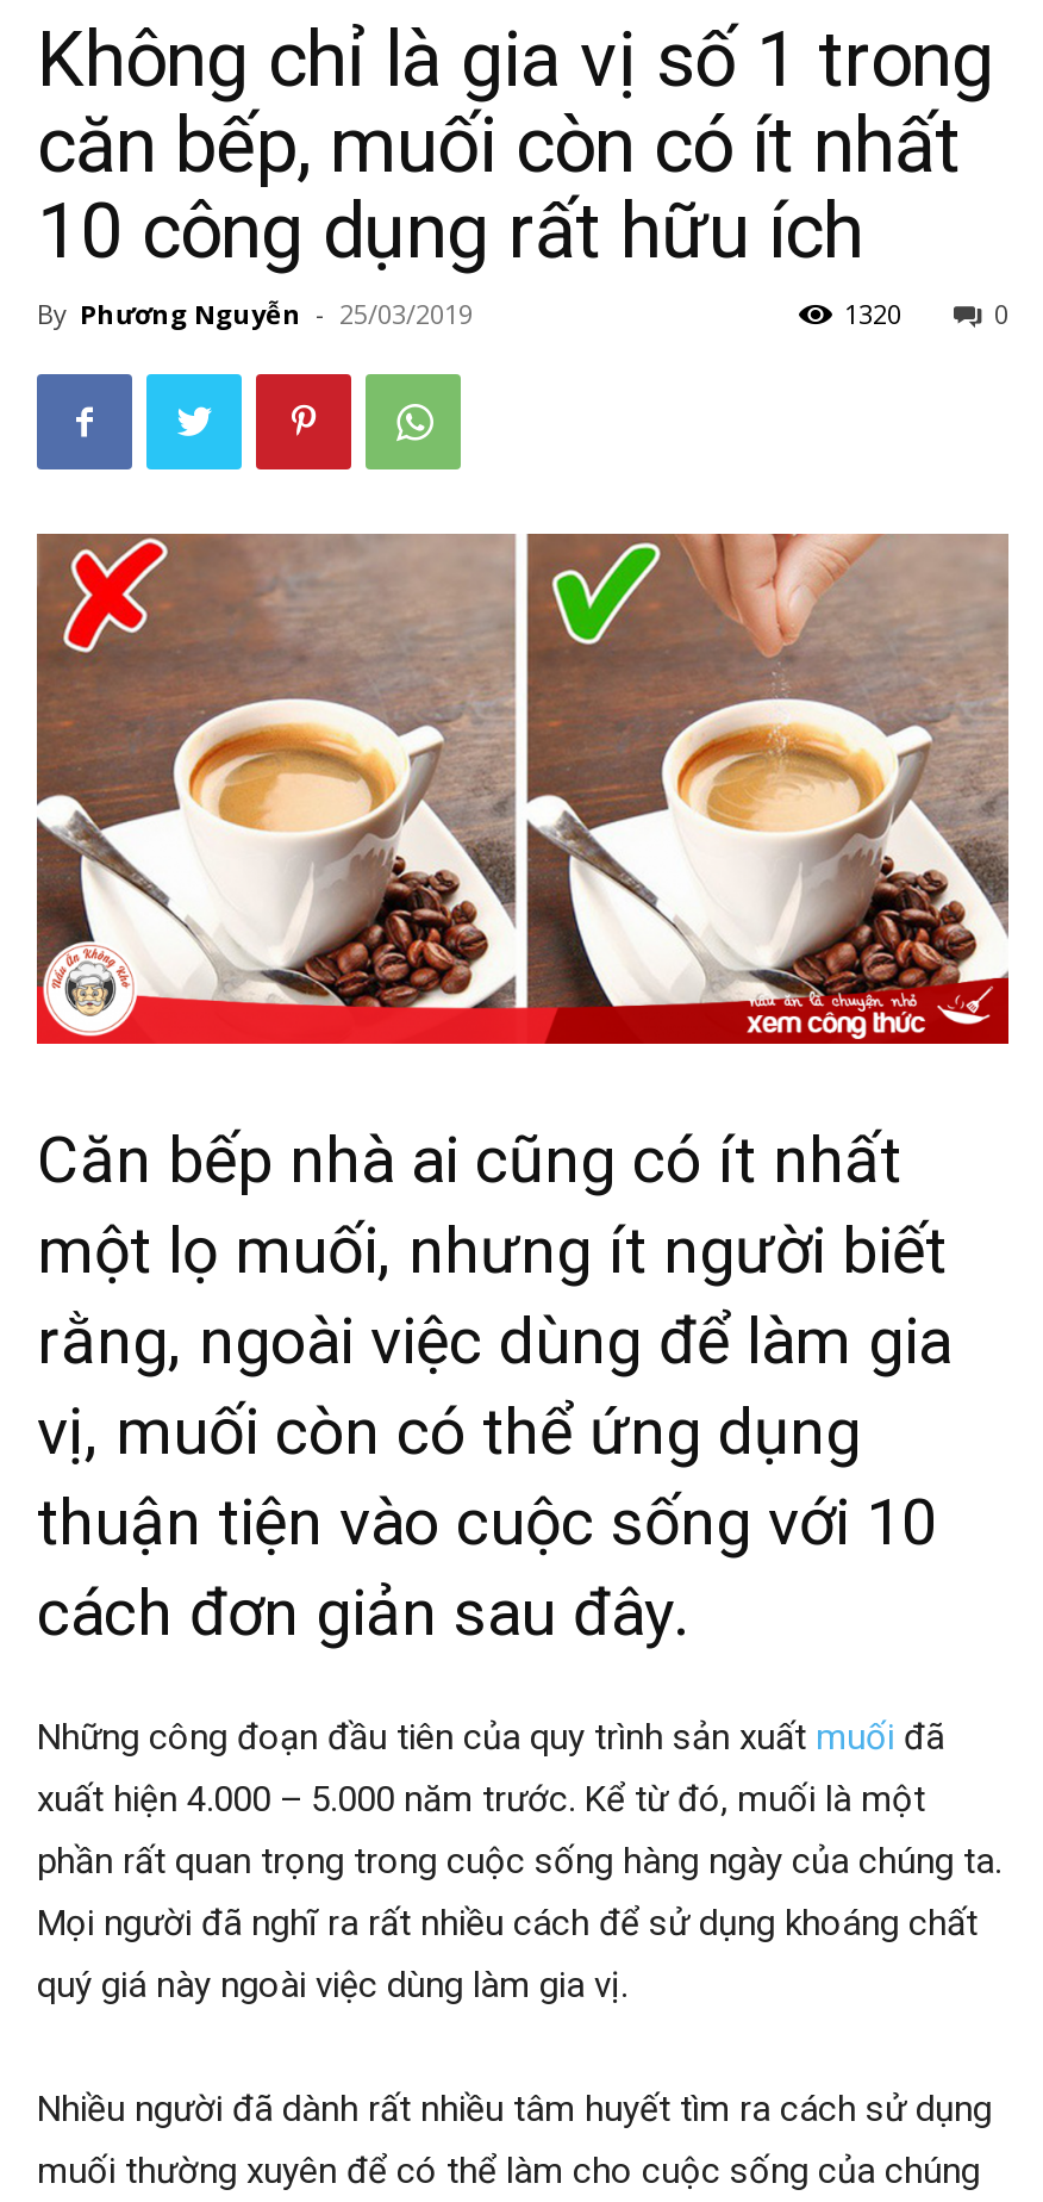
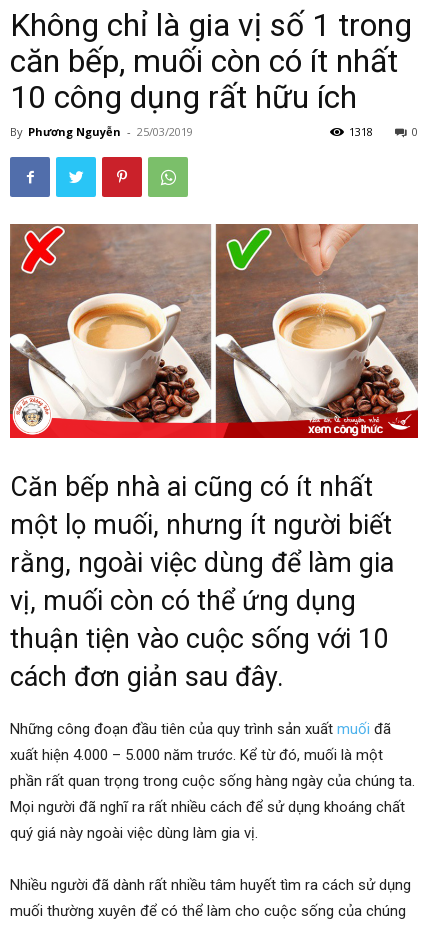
[844,296,901,331] 1320 -> [349,124,373,139] 1318

